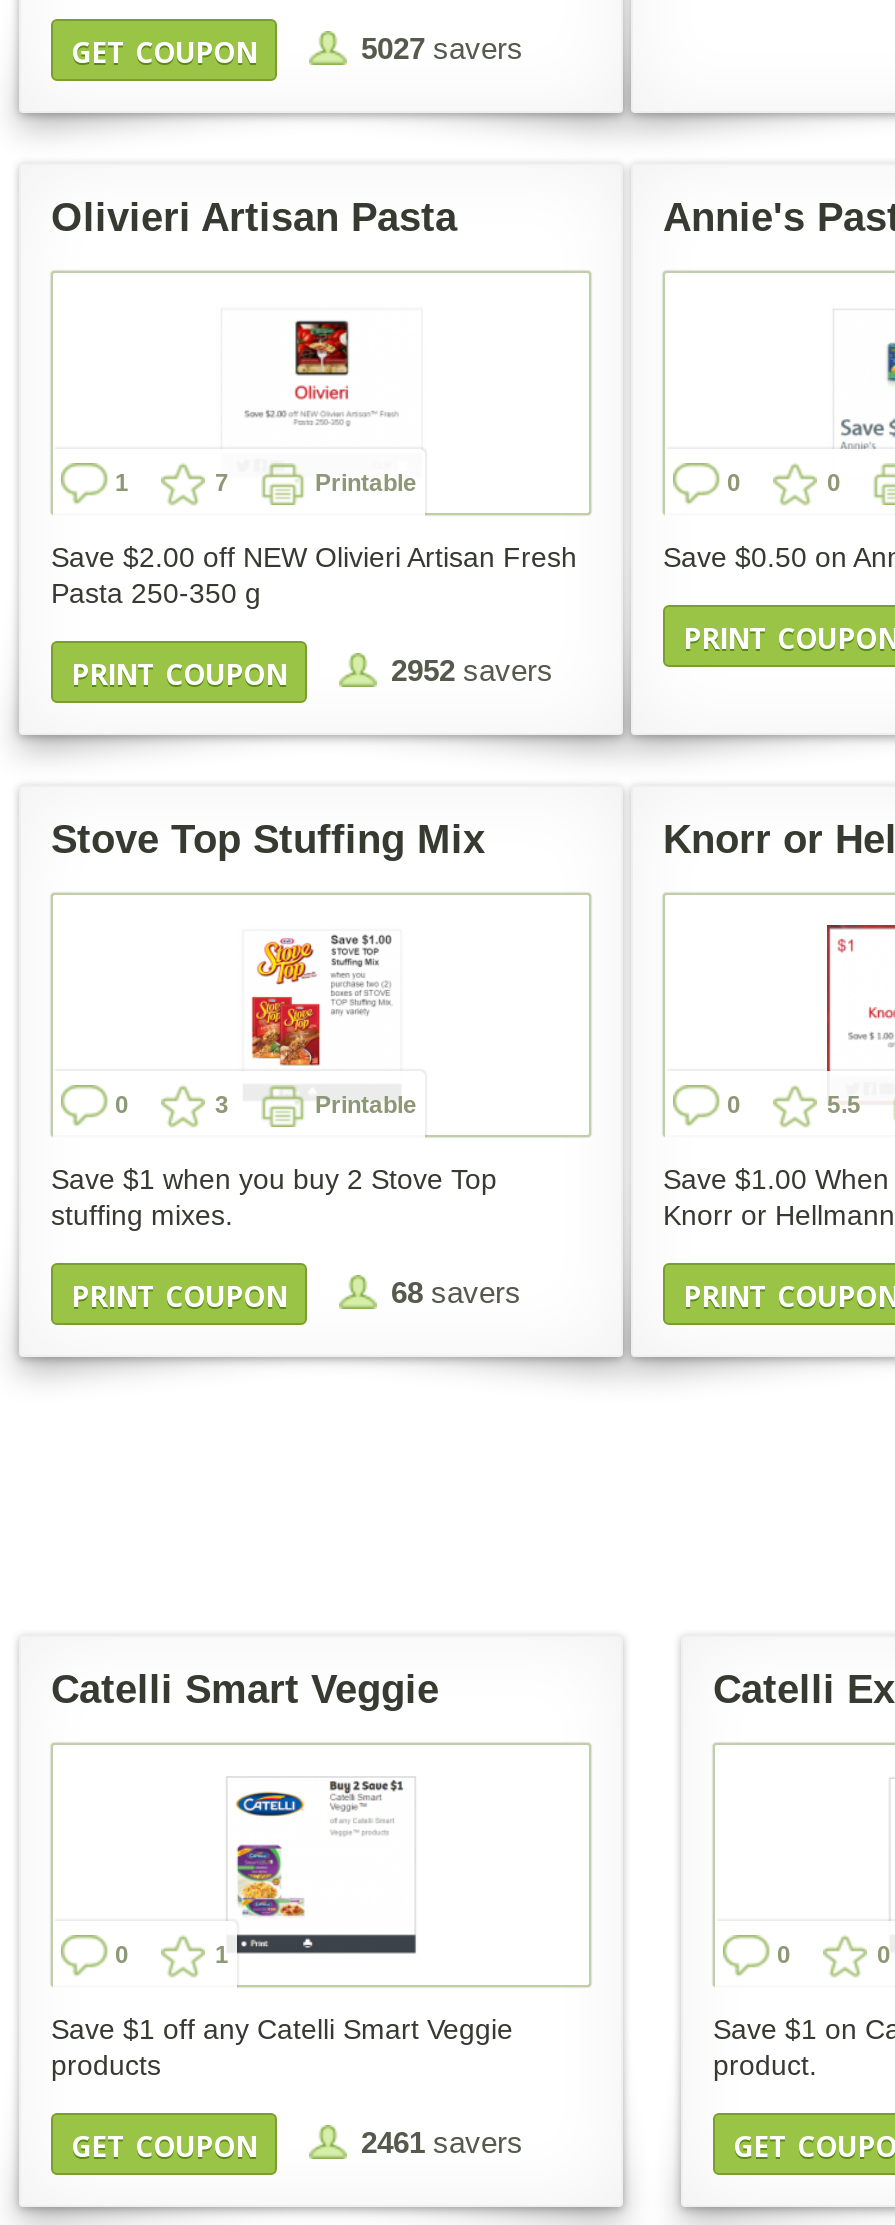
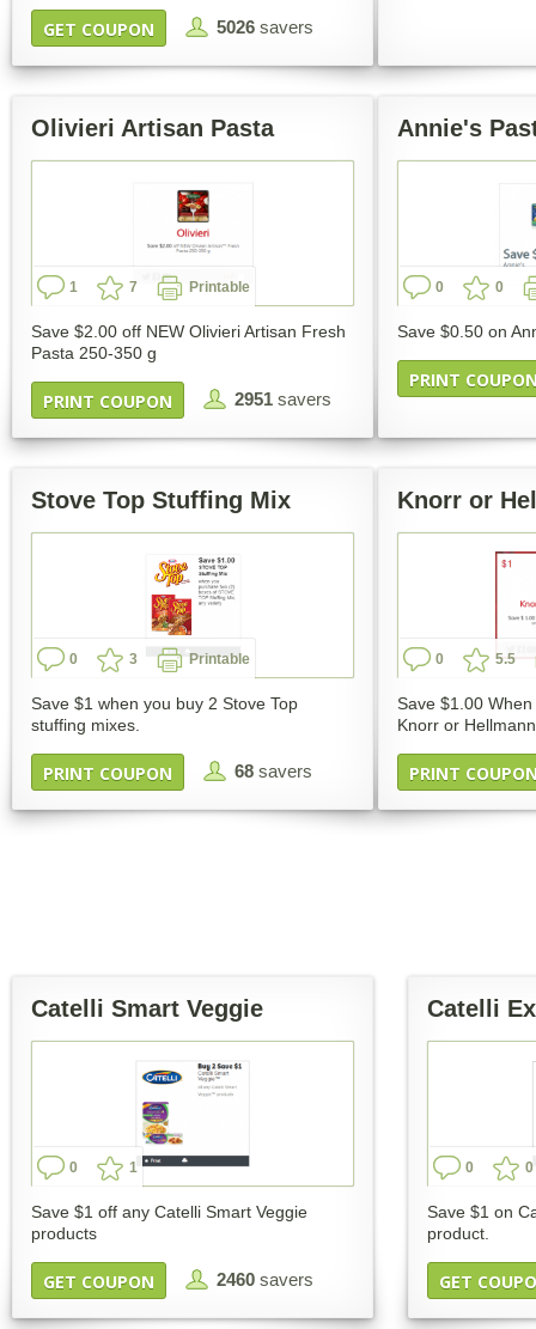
[361,31,523,65] 5027 savers -> [217,17,313,37] 5026 savers
[391,653,553,687] 2952 savers -> [234,389,331,409] 2951 savers
[361,2125,523,2159] 2461 savers -> [217,1269,313,1290] 2460 savers

